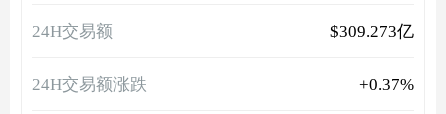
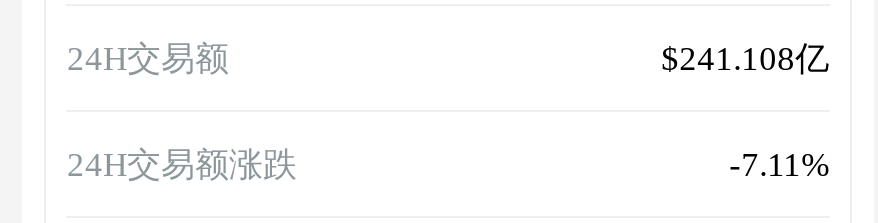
[330,22,414,41] $309.273亿 -> [661,39,829,77] $241.108亿
[359,75,414,94] +0.37% -> [729,145,829,183] -7.11%

